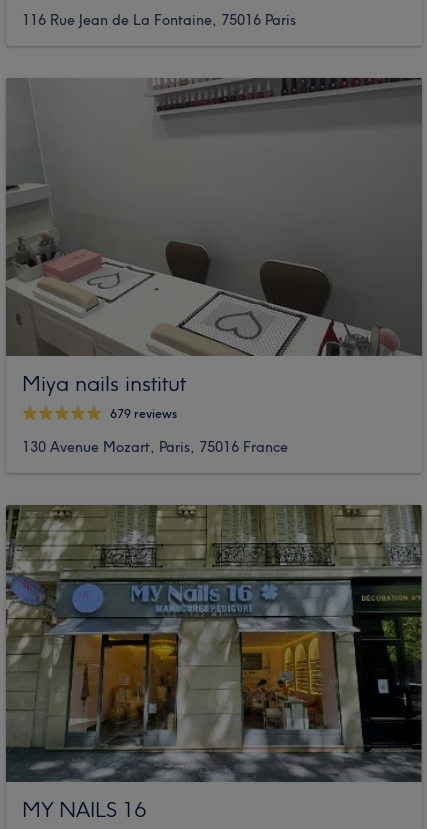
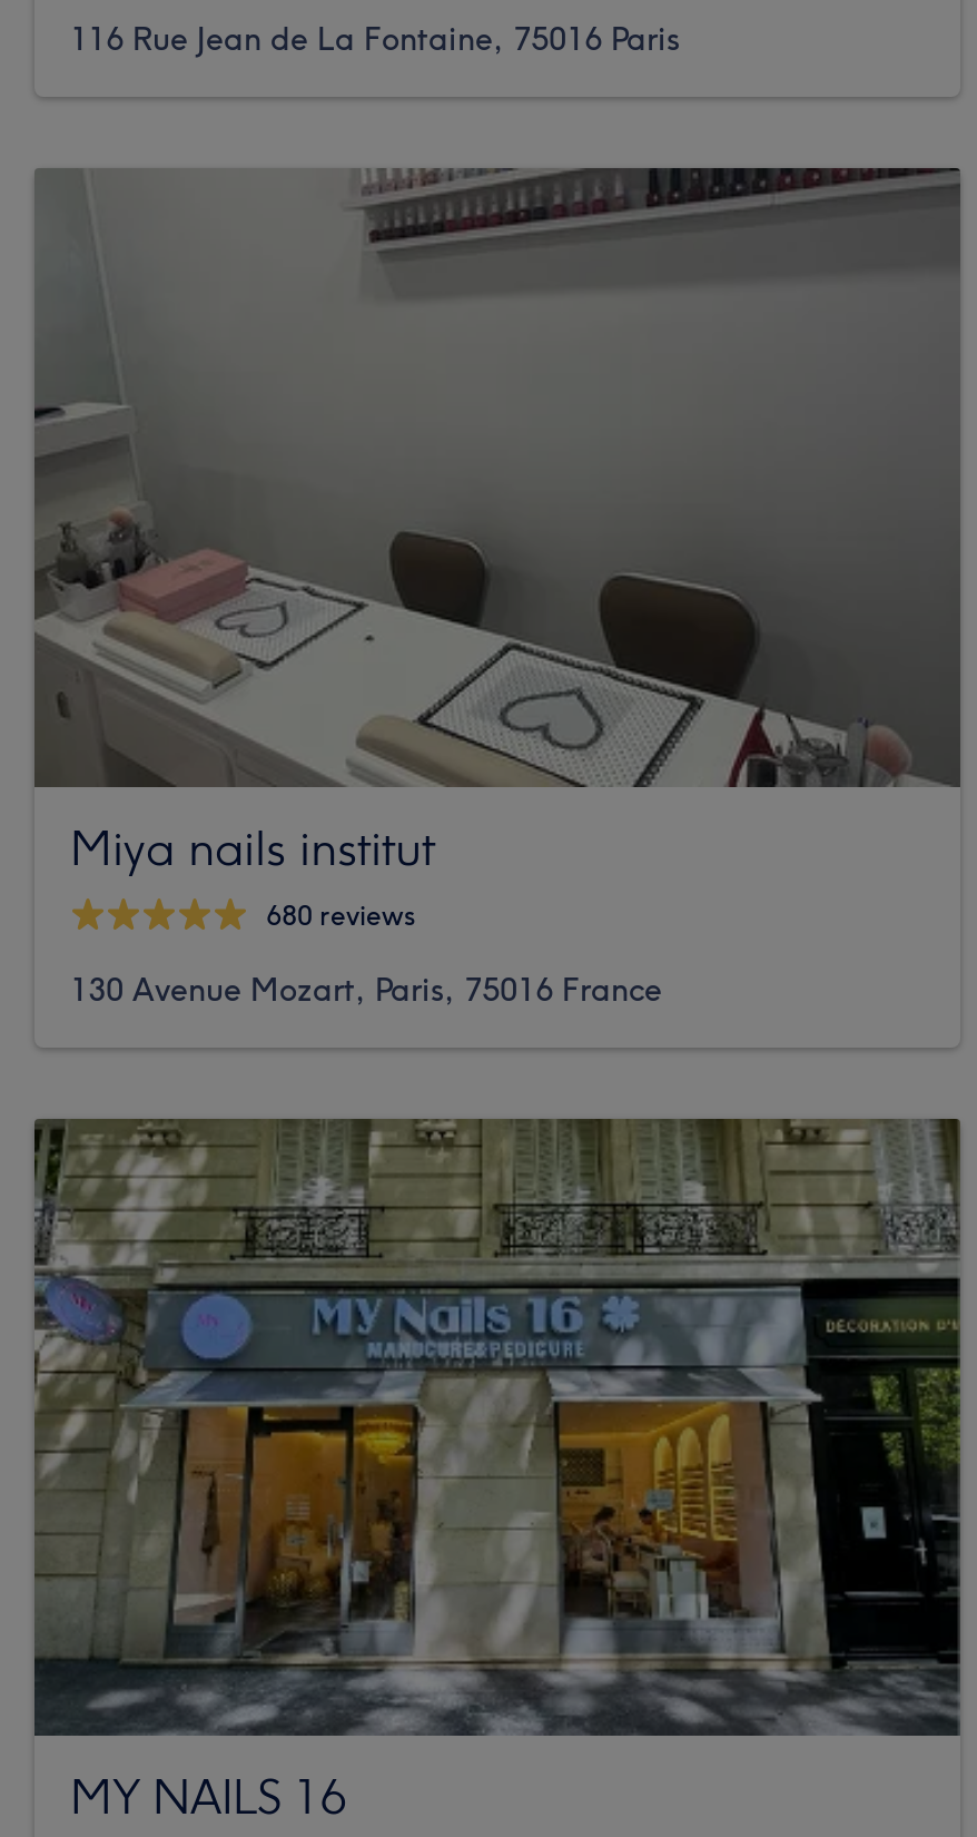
[110,406,177,421] 679 reviews -> [266,899,415,932] 680 reviews

